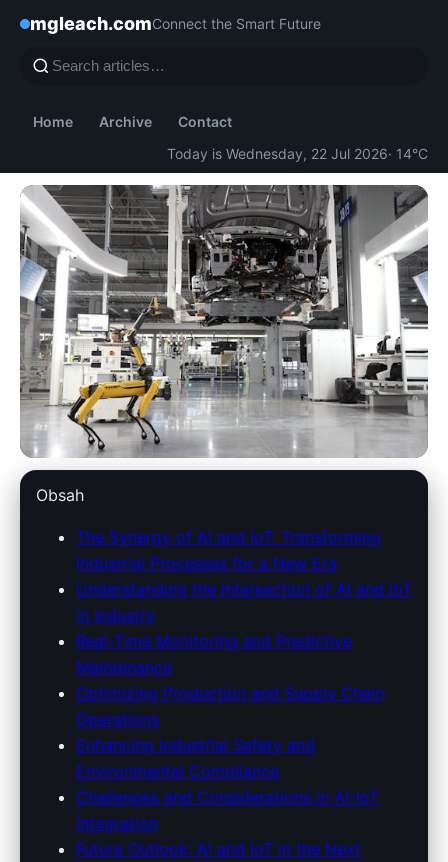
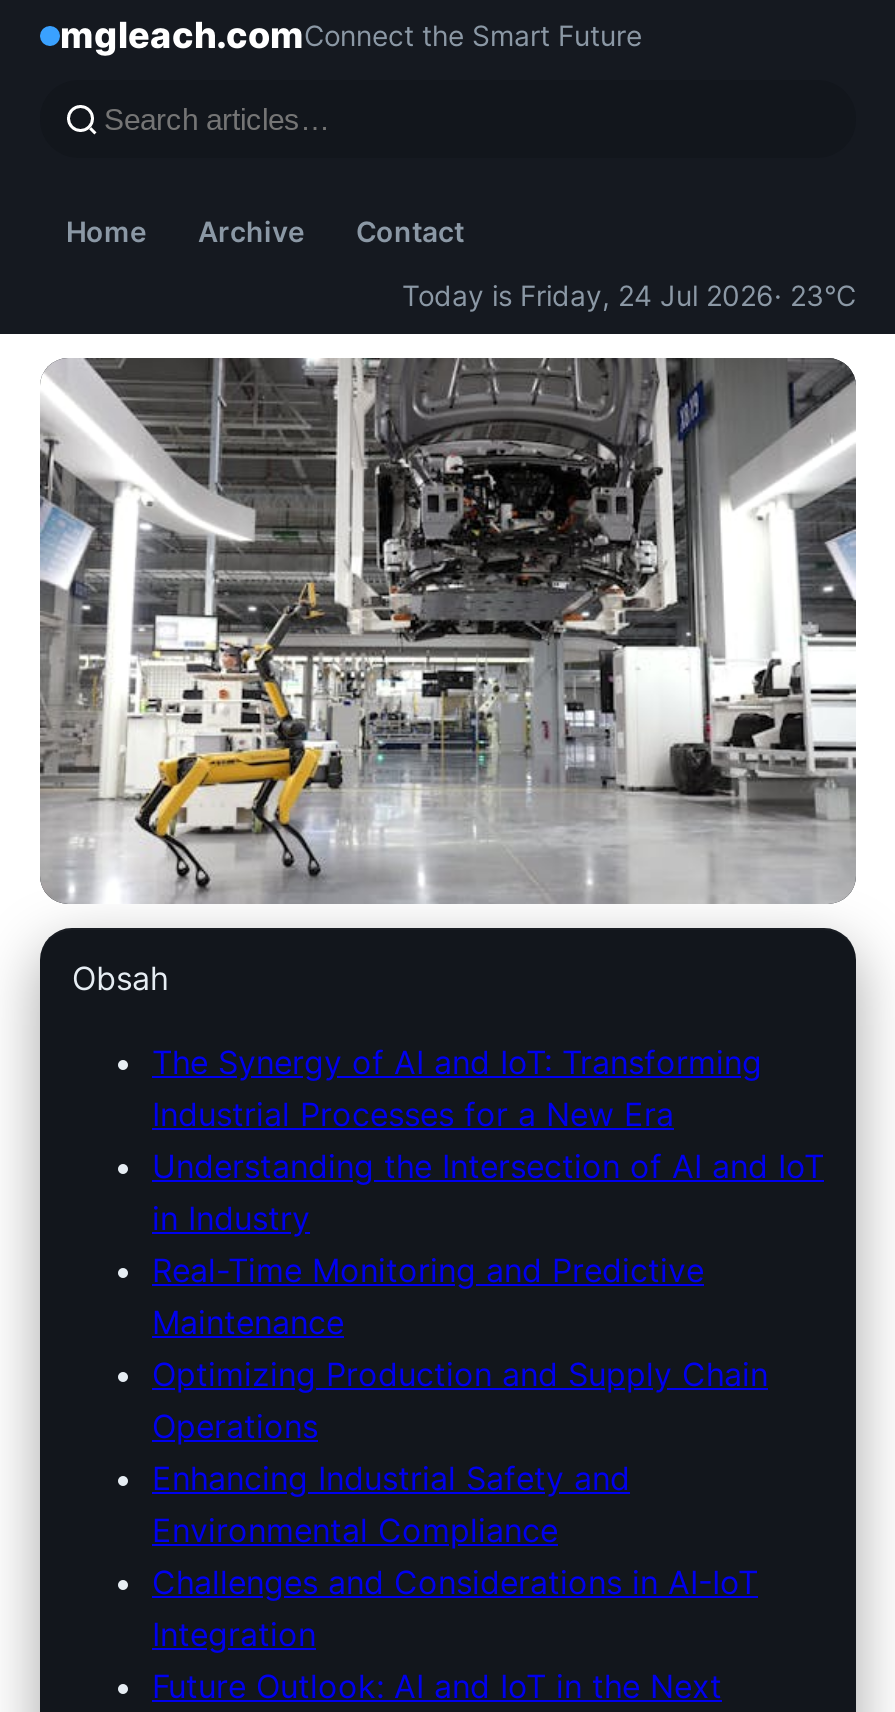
[167,145,428,162] Today is Wednesday, 22 Jul 2026 · 14°C -> [402,278,856,312] Today is Friday, 24 Jul 2026 · 23°C

